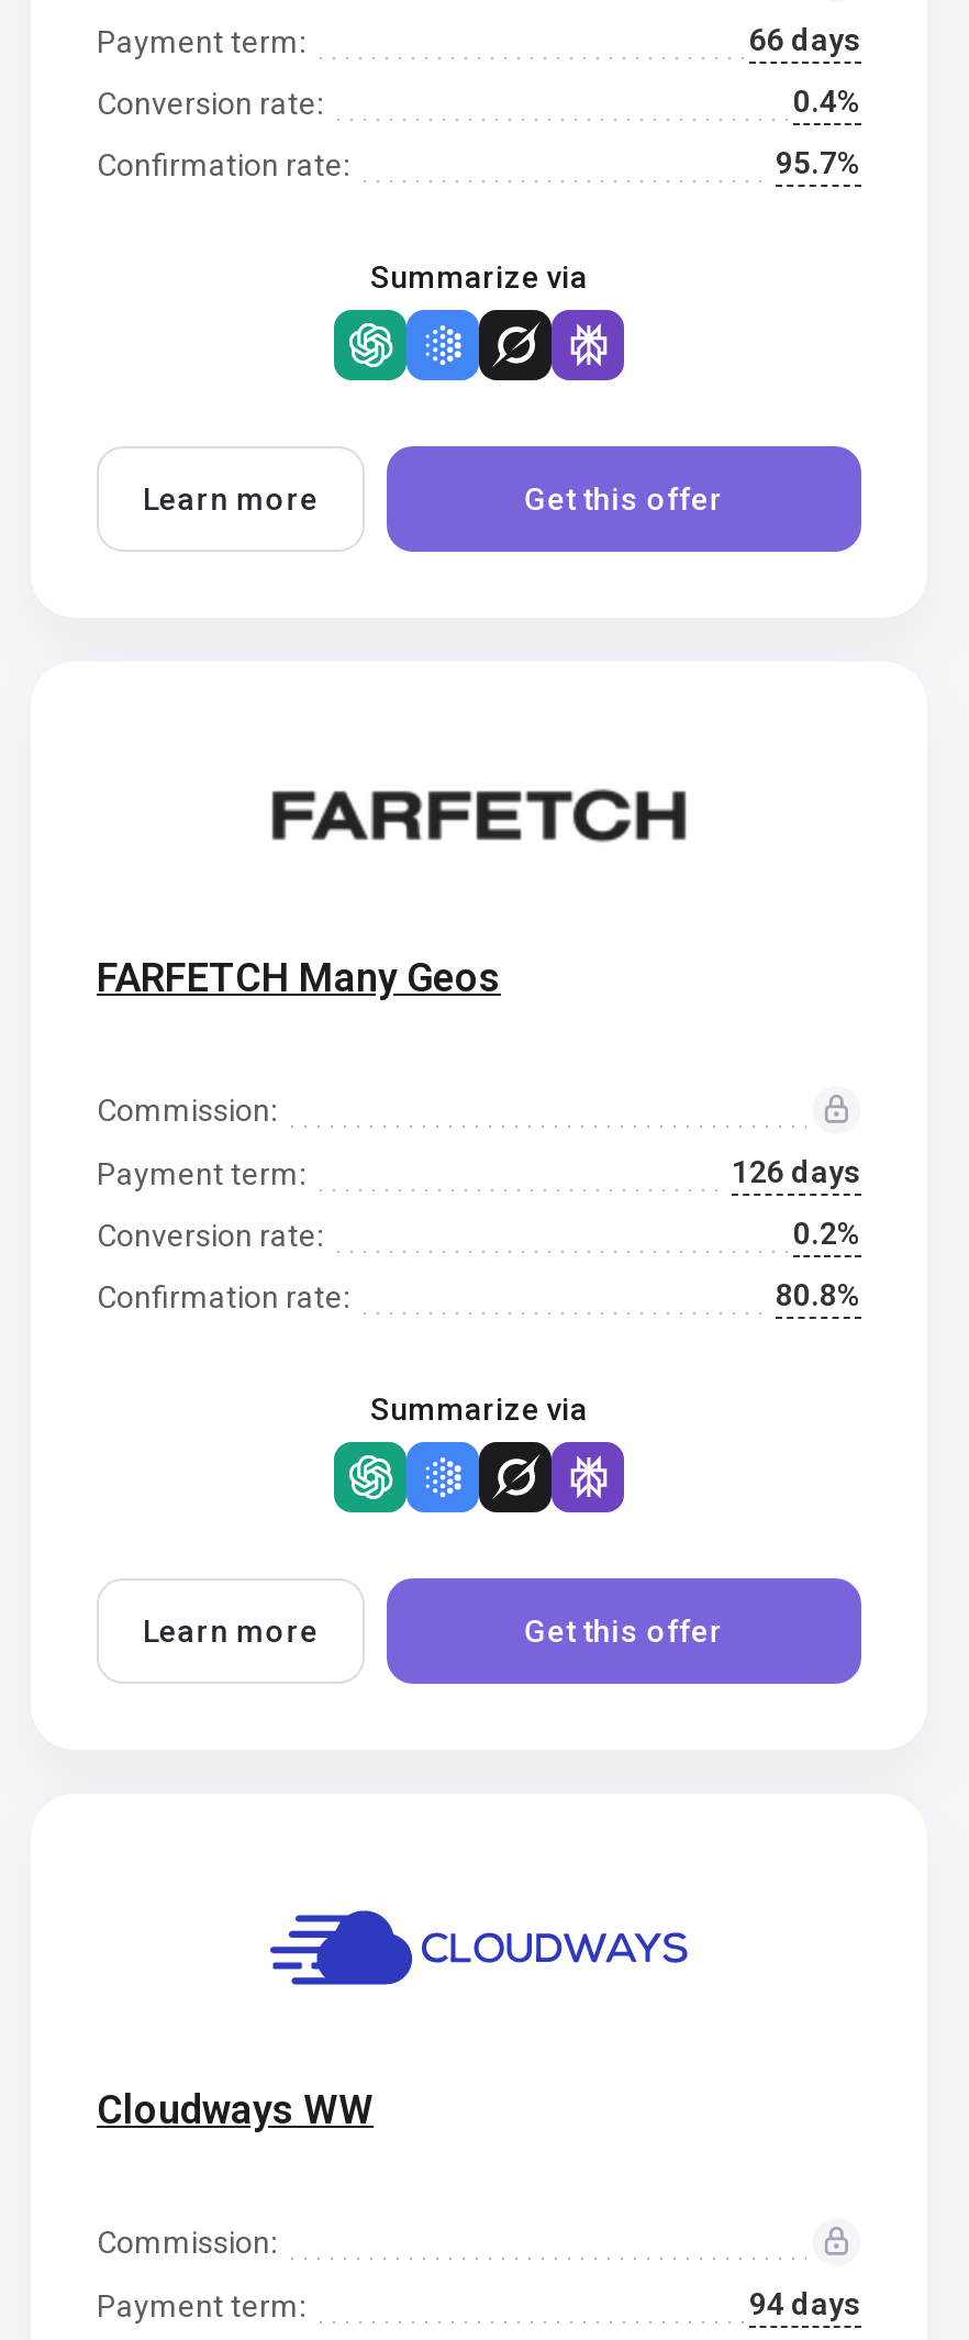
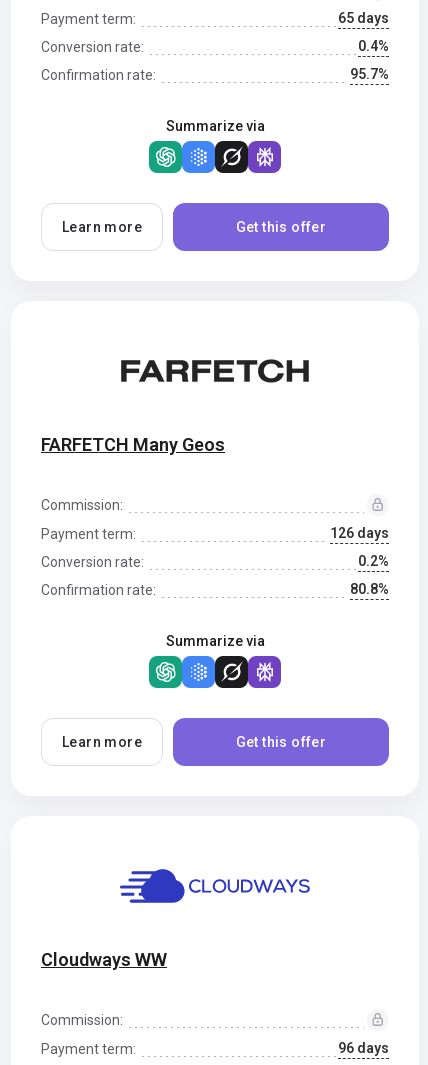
[749,22,861,57] 66 days -> [338,10,389,26] 65 days
[749,2286,861,2321] 94 days -> [338,1040,389,1056] 96 days

